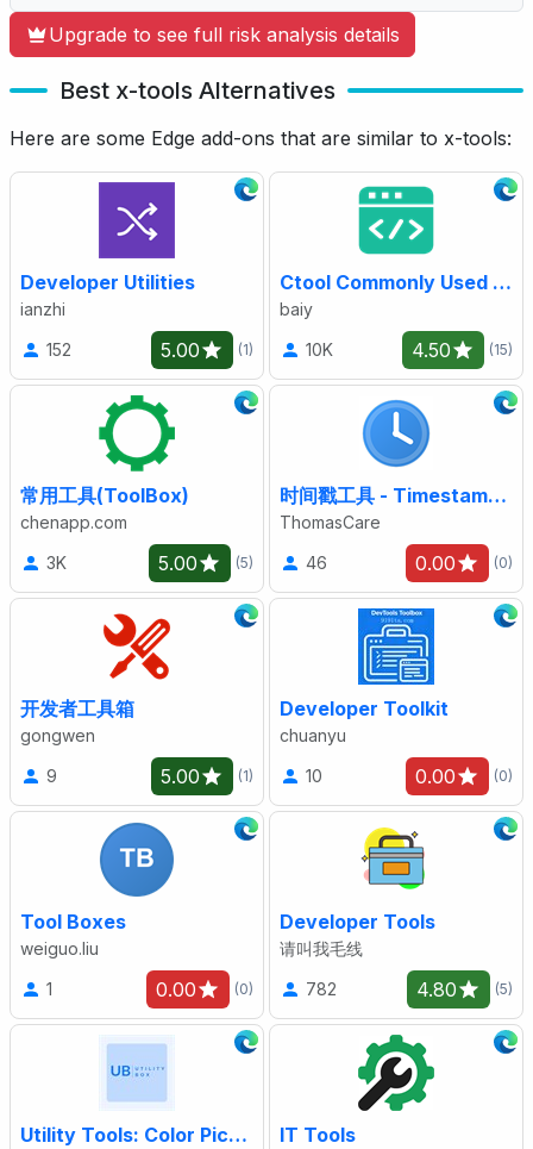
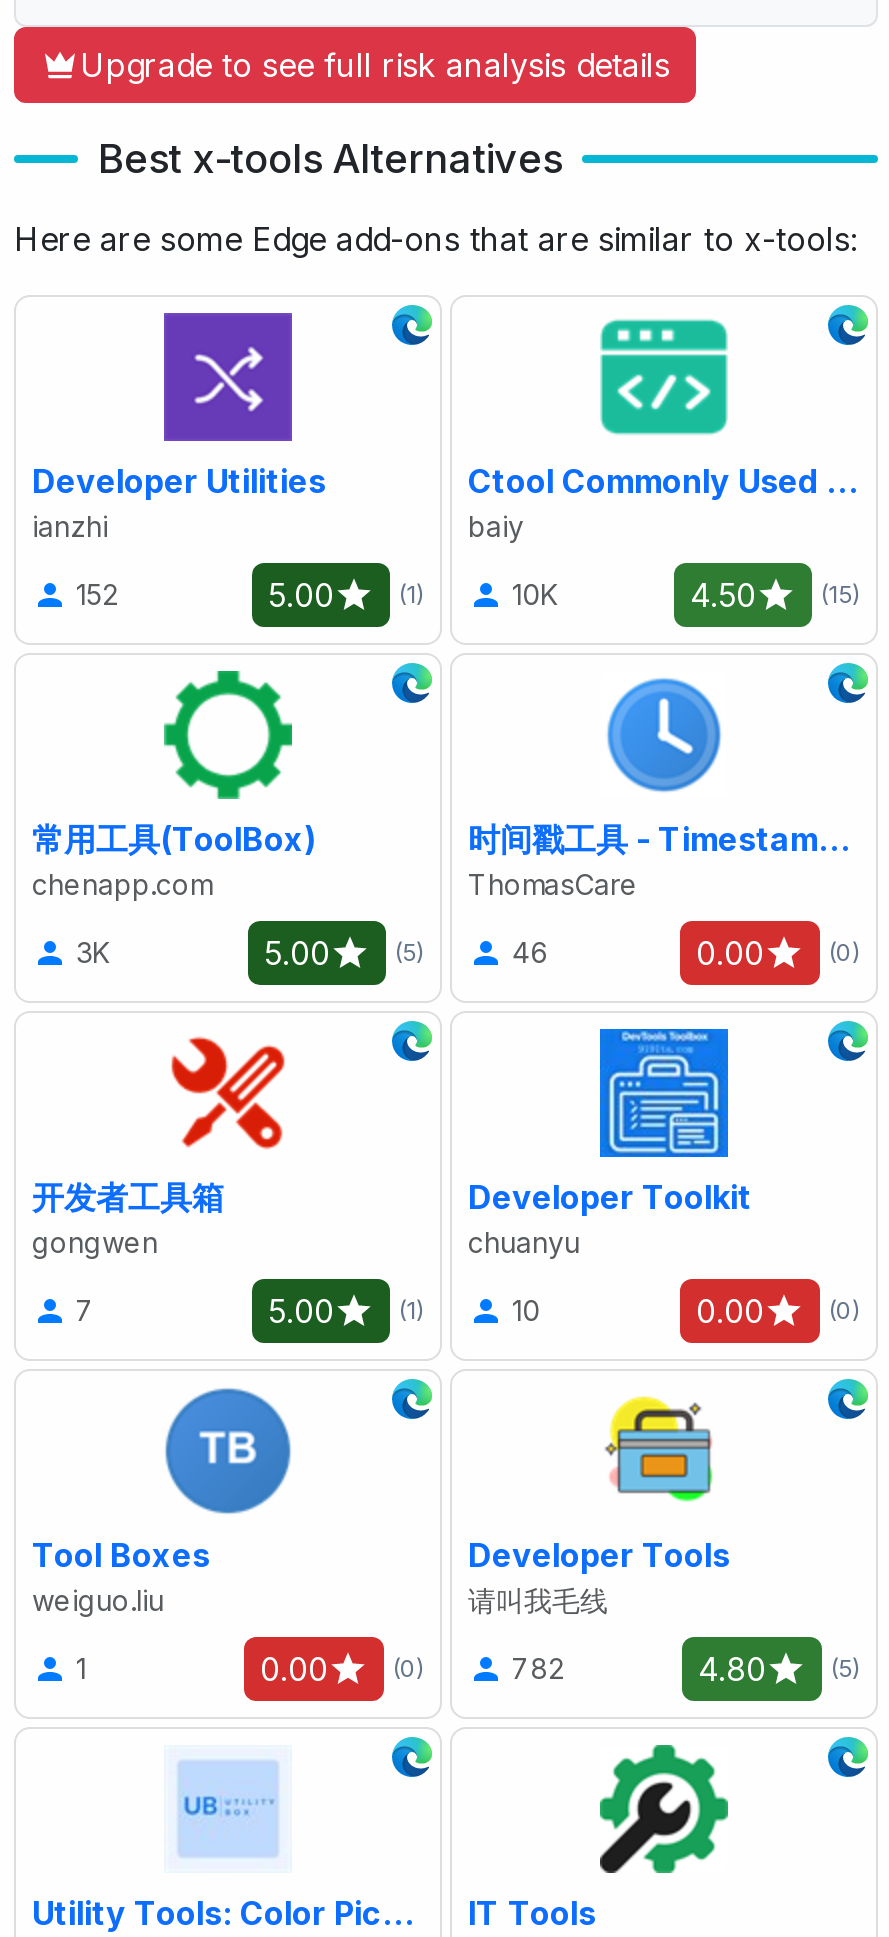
[46,766,57,786] 9 -> [76,1294,94,1328] 7

